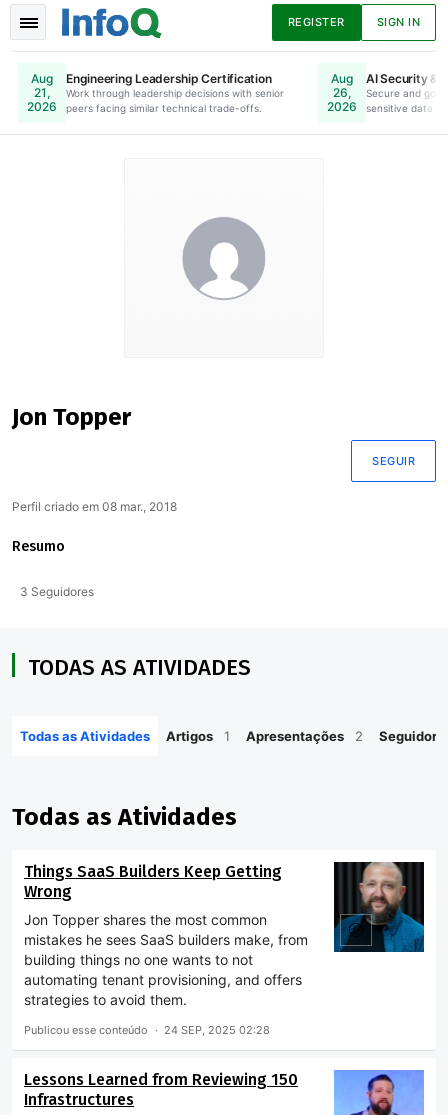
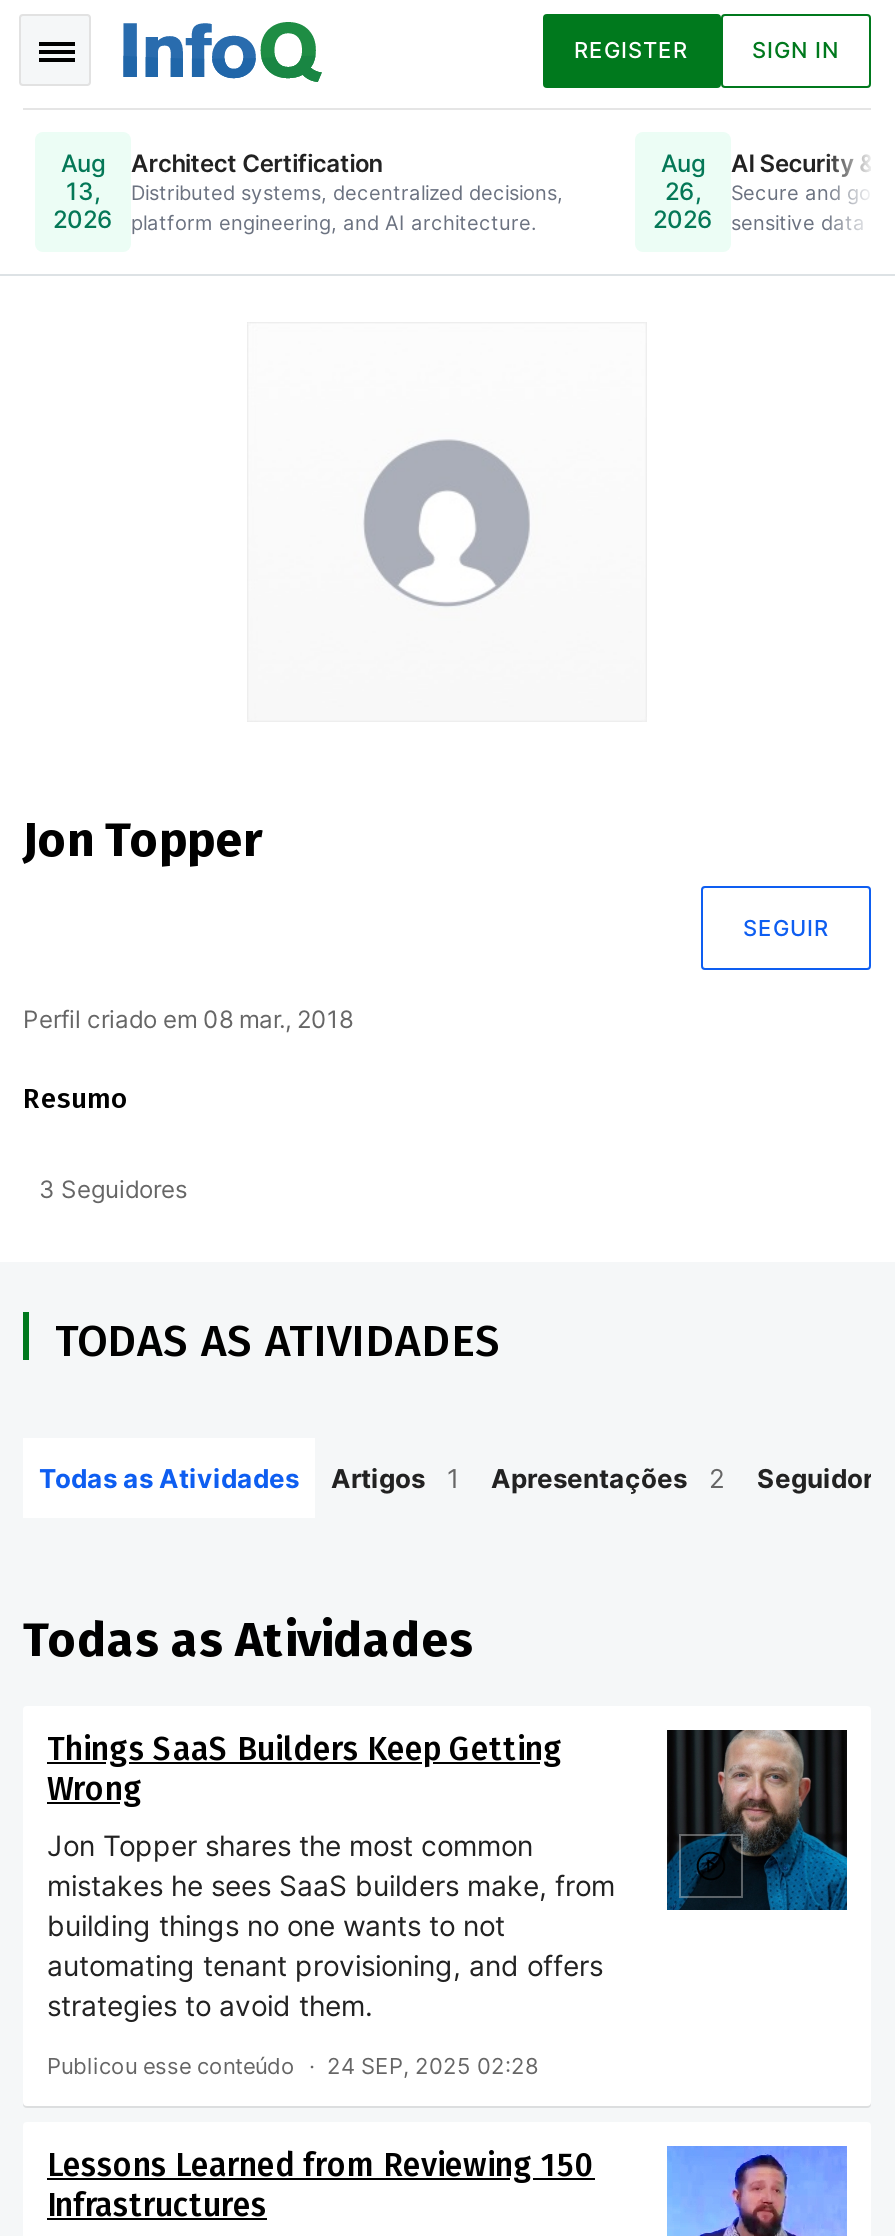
[66,70,284,113] Engineering Leadership Certification | Work through leadership decisions with senior | peers facing similar technical trade-offs. -> [131,147,563,233] Architect Certification | Distributed systems, decentralized decisions, | platform engineering, and AI architecture.
[34,85,50,100] 21, -> [66,176,100,206] 13,

